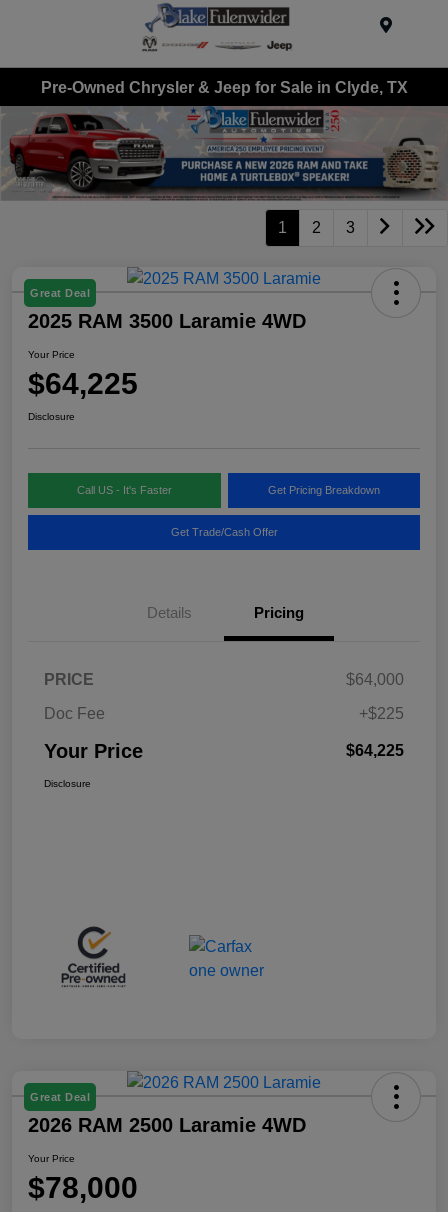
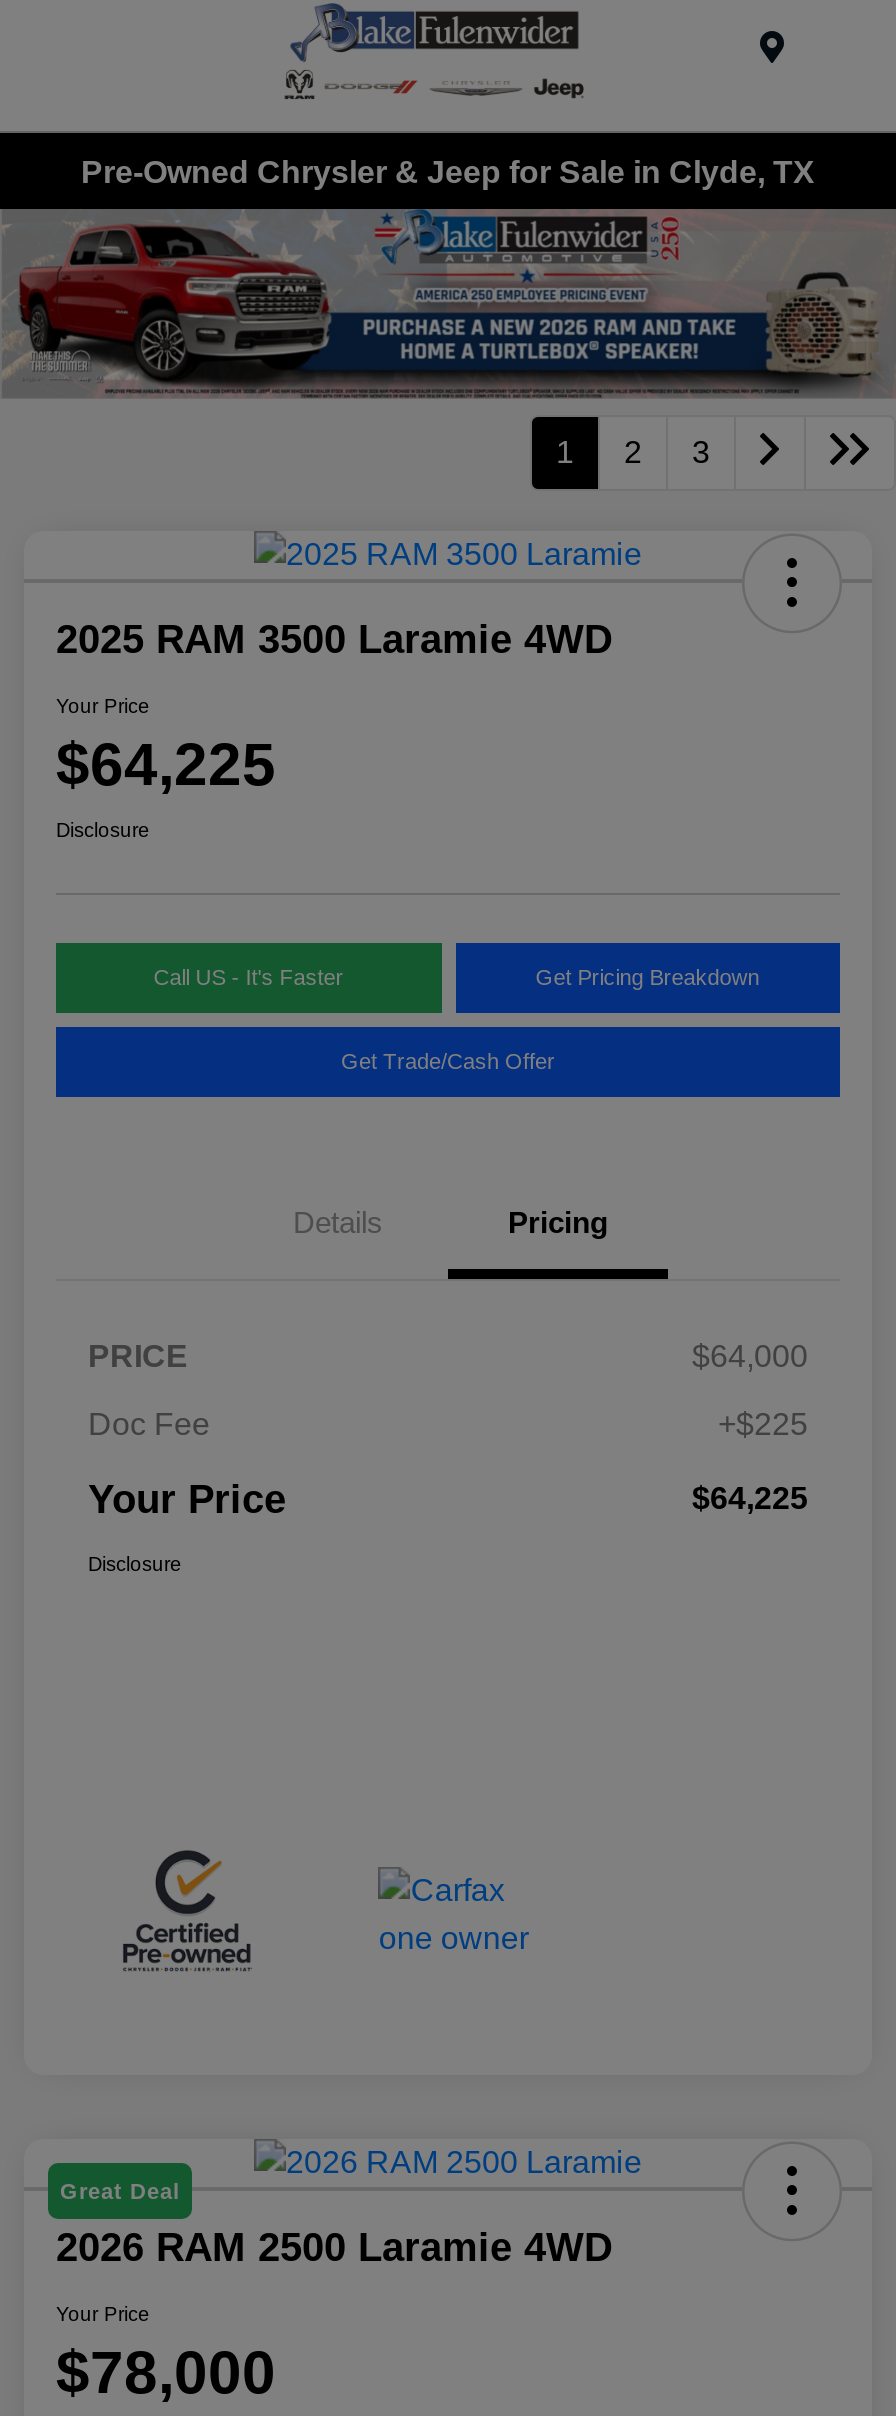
[30,287,90,299] Great Deal -> none

